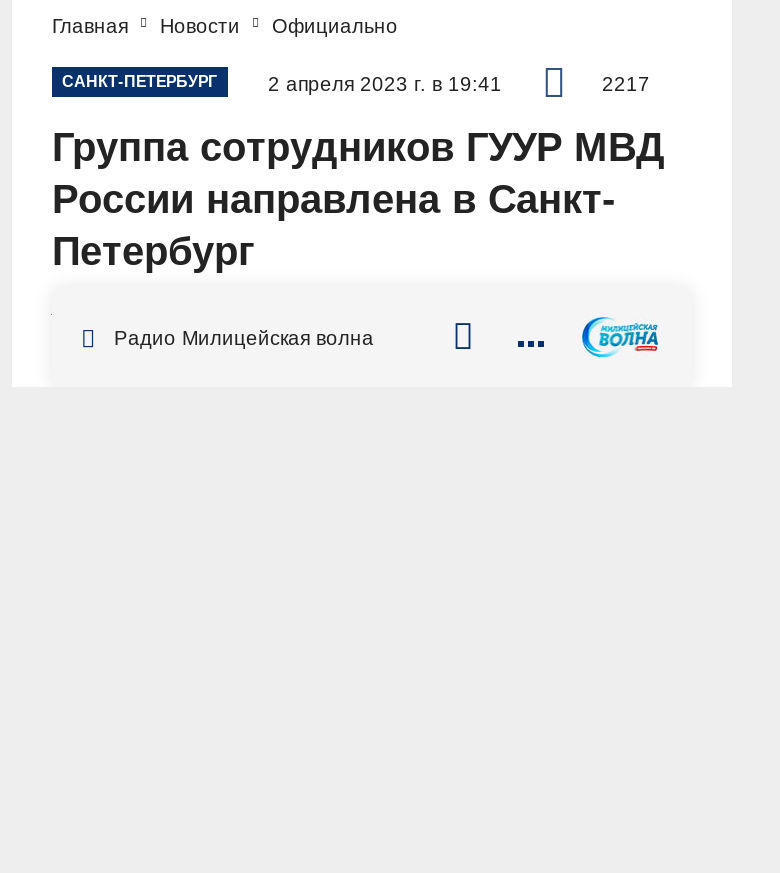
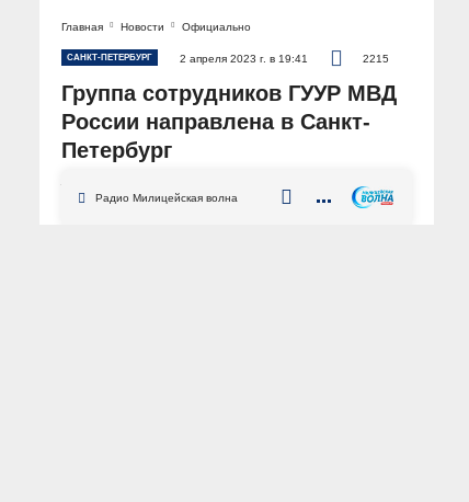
[602,73,650,95] 2217 -> [363,52,389,64] 2215

